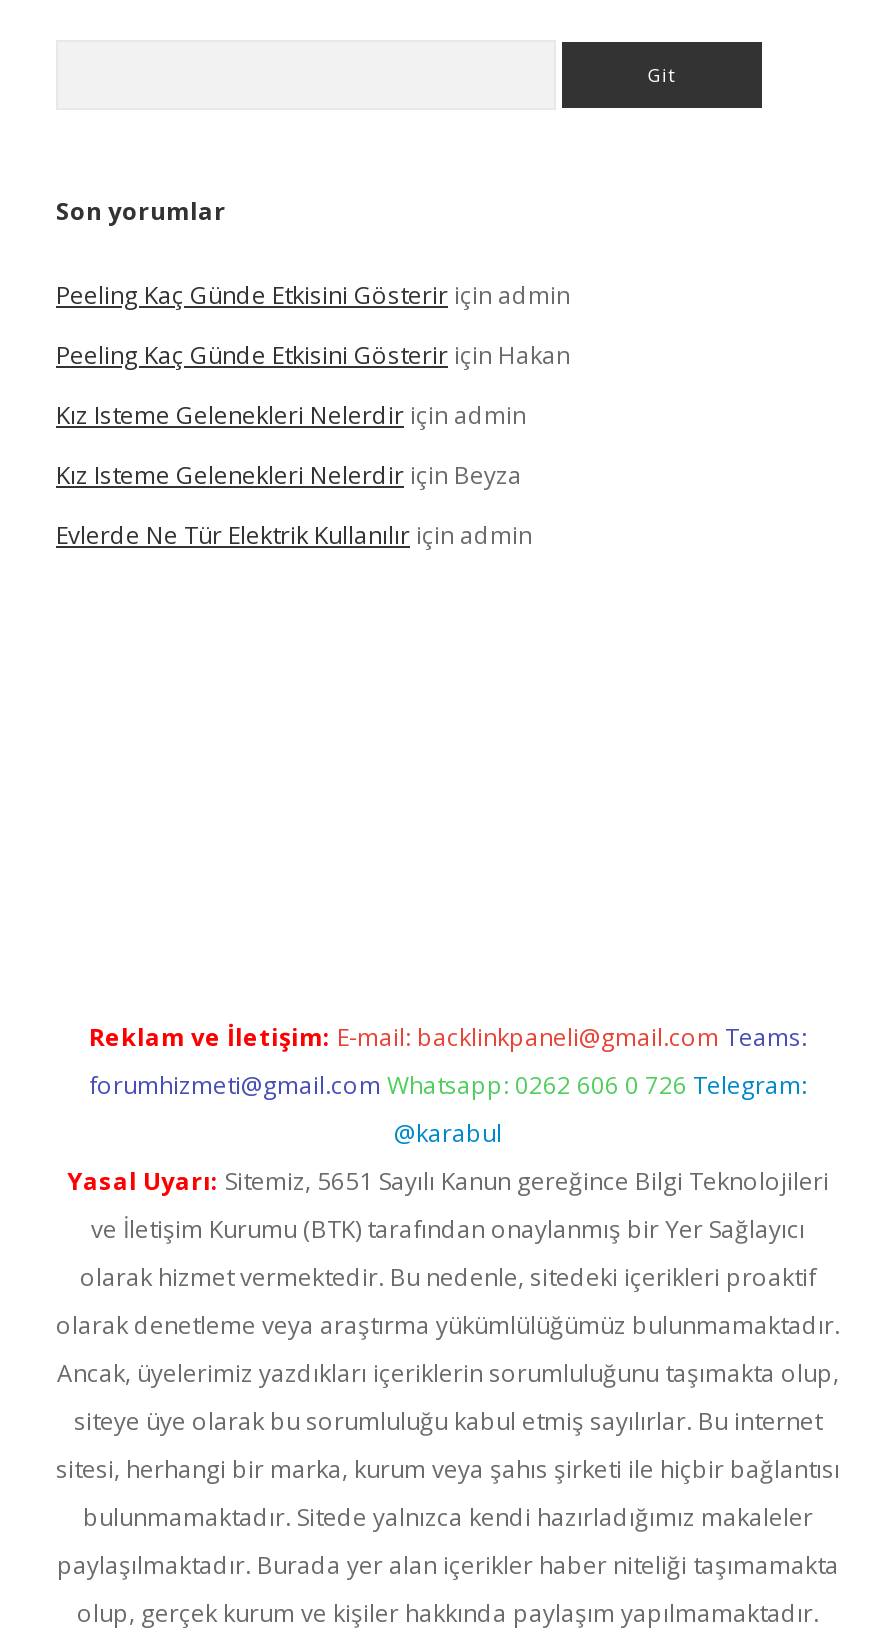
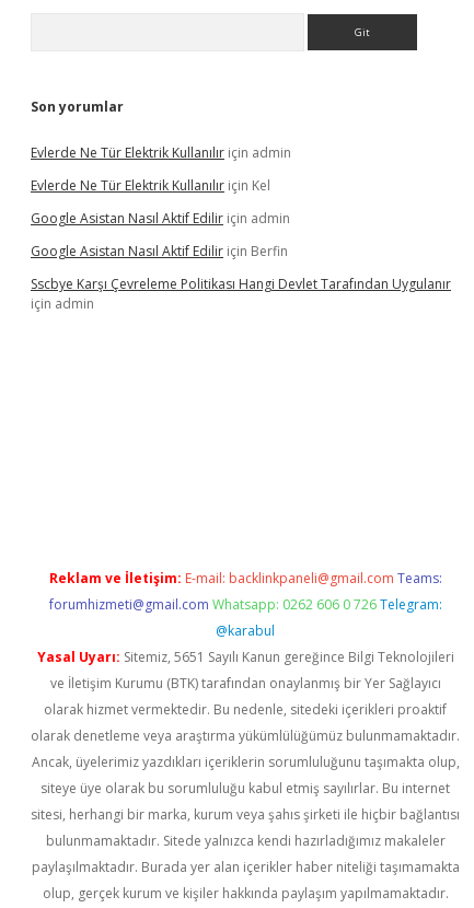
[56,278,570,492] Peeling Kaç Günde Etkisini Gösterir için admin | Peeling Kaç Günde Etkisini Gösterir için Hakan | Kız Isteme Gelenekleri Nelerdir için admin | Kız Isteme Gelenekleri Nelerdir için Beyza -> none
moved [56,518,532,552] -> [31,143,291,162]: Evlerde Ne Tür Elektrik Kullanılır için admin
none -> [31,176,451,313] Evlerde Ne Tür Elektrik Kullanılır için Kel | Google Asistan Nasıl Aktif Edilir için admin | Google Asistan Nasıl Aktif Edilir için Berfin | Sscbye Karşı Çevreleme Politikası Hangi Devlet Tarafından Uygulanır | için admin

